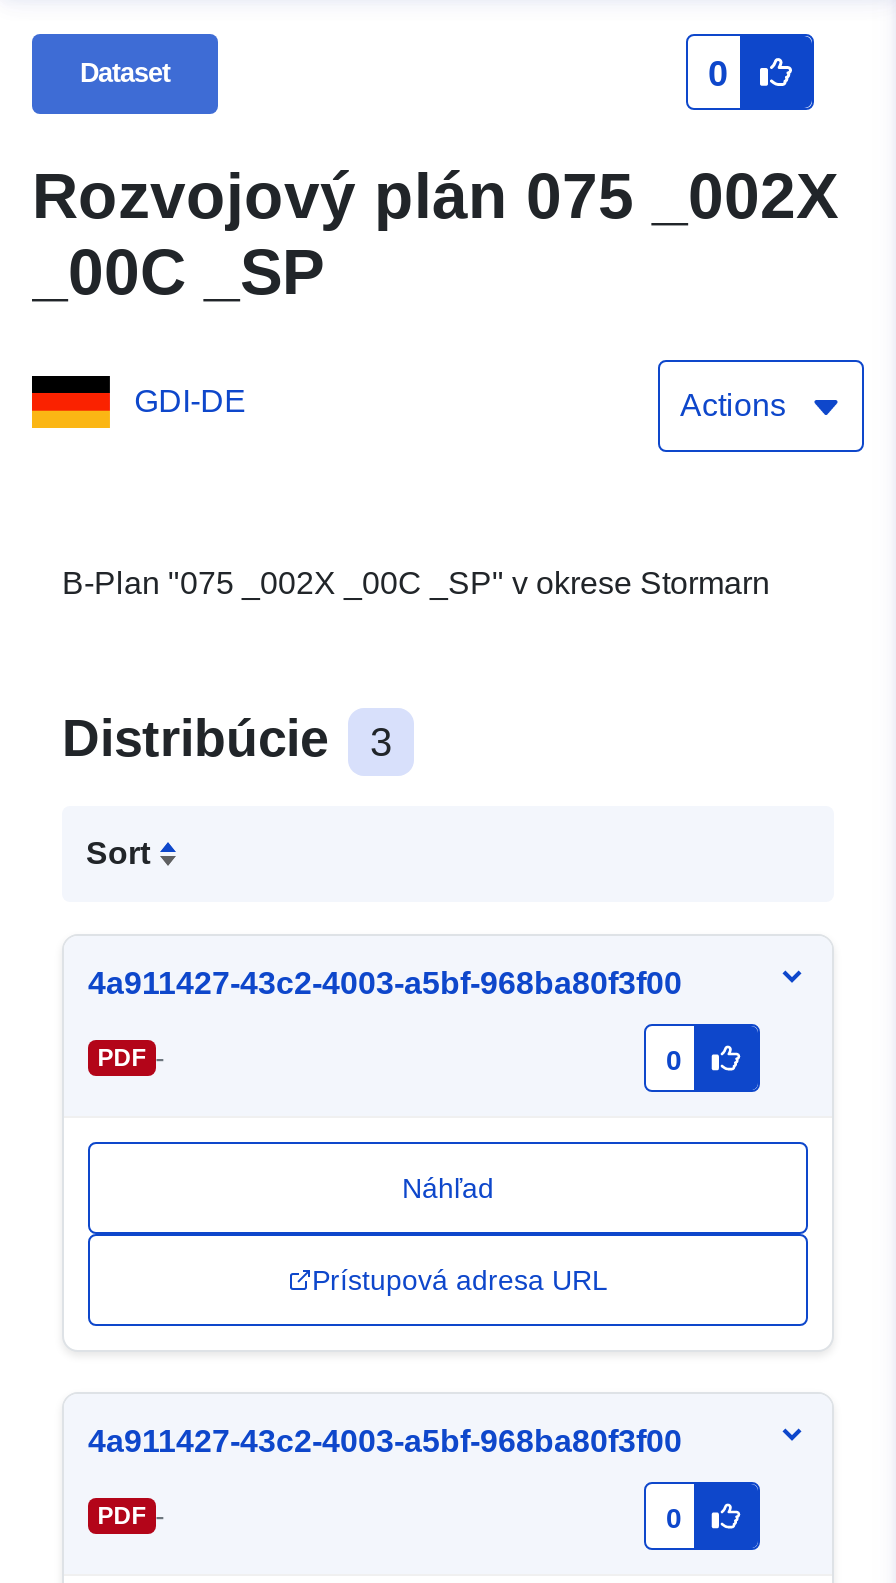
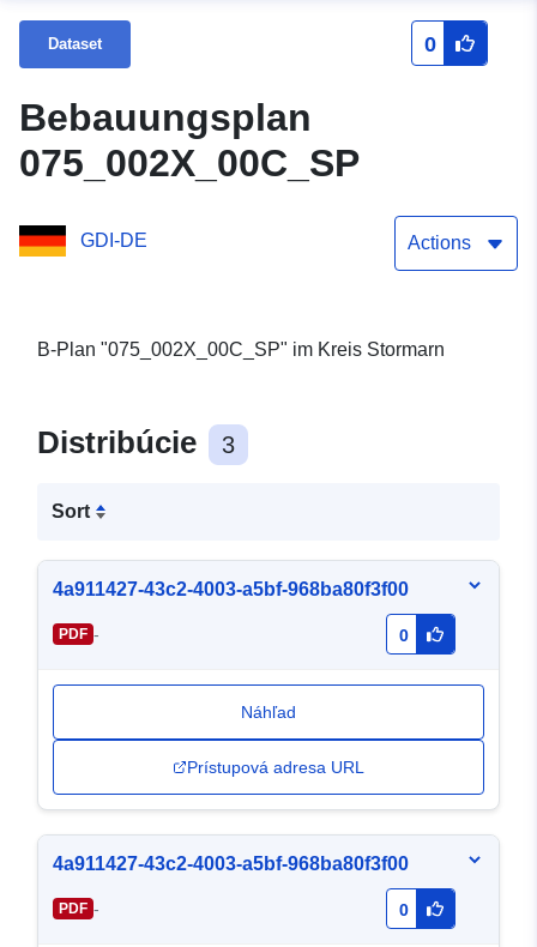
[32,161,838,309] Rozvojový plán 075 _002X | _00C _SP -> [19,96,360,185] Bebauungsplan | 075_002X_00C_SP
[62,567,770,601] B-Plan "075 _002X _00C _SP" v okrese Stormarn -> [37,340,445,360] B-Plan "075_002X_00C_SP" im Kreis Stormarn

